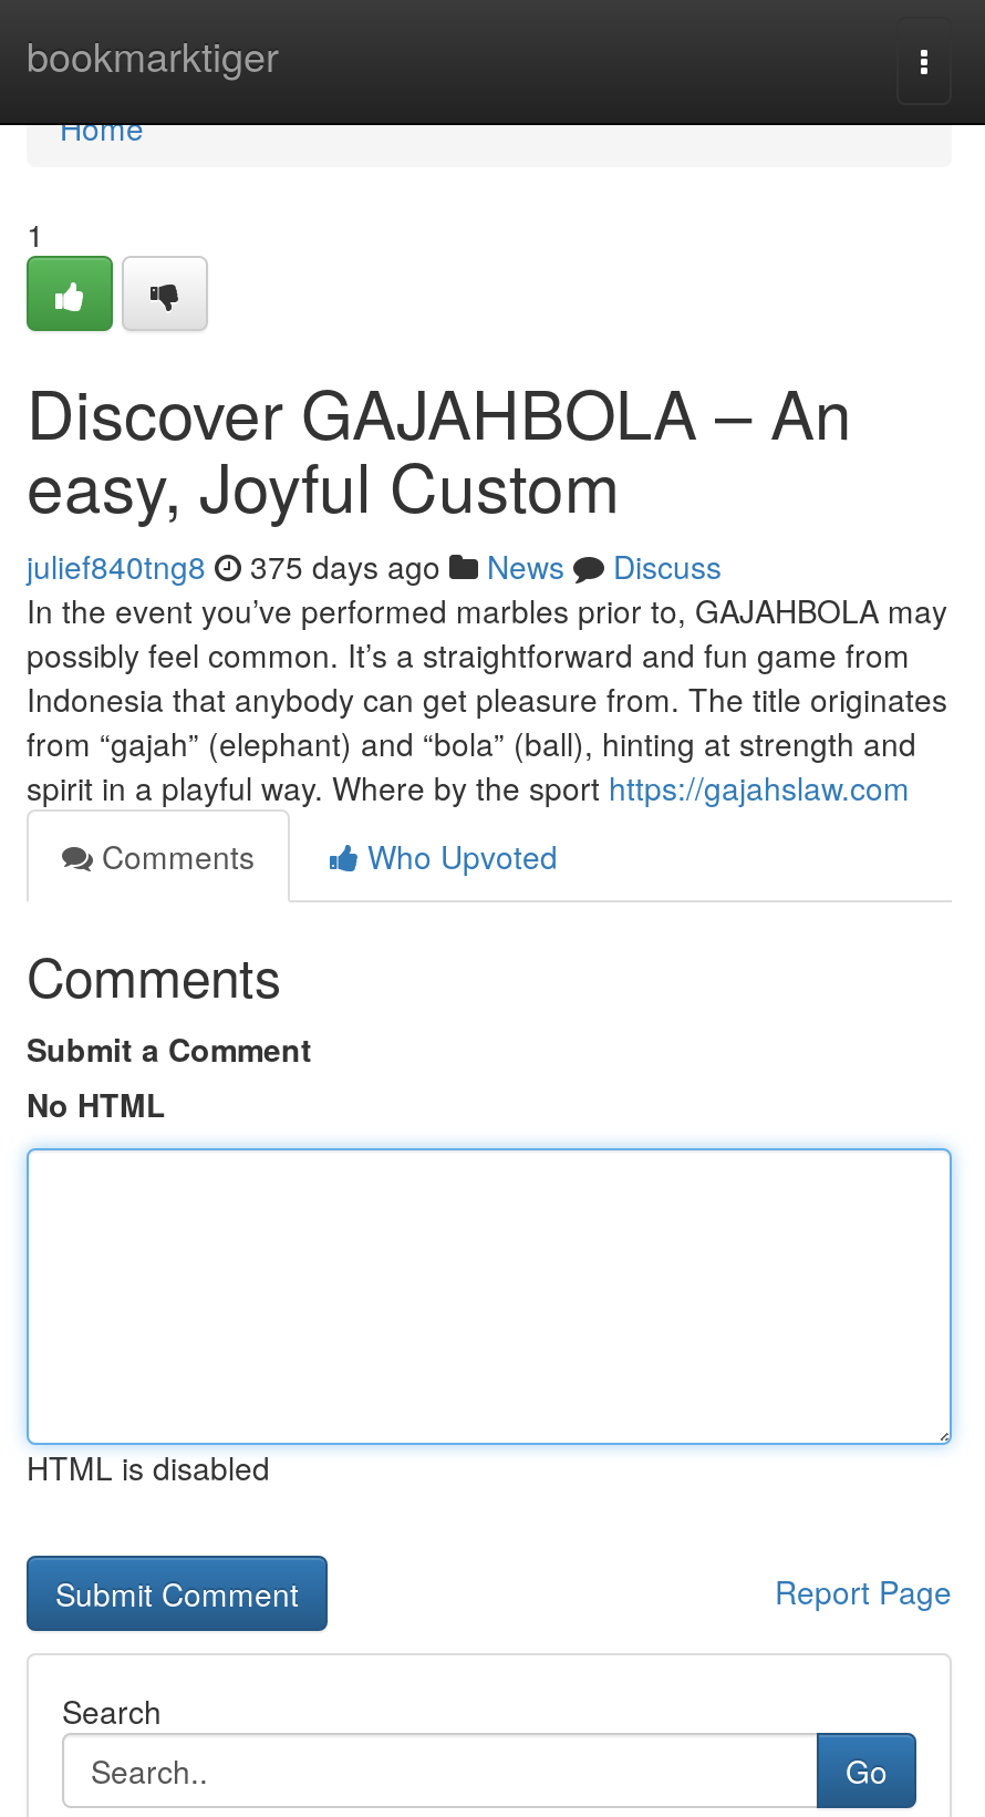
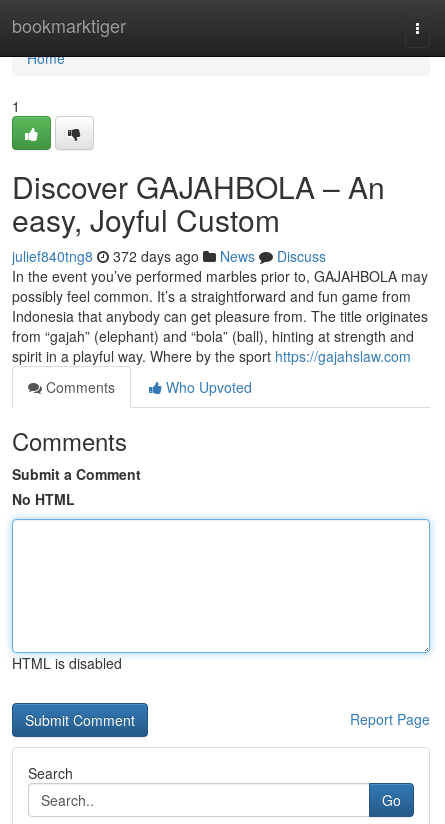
[27,544,722,588] julief840tng8 375 days ago News Discuss -> [12,246,326,266] julief840tng8 372 days ago News Discuss

